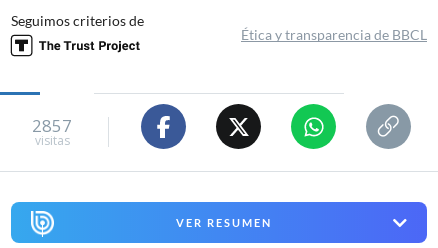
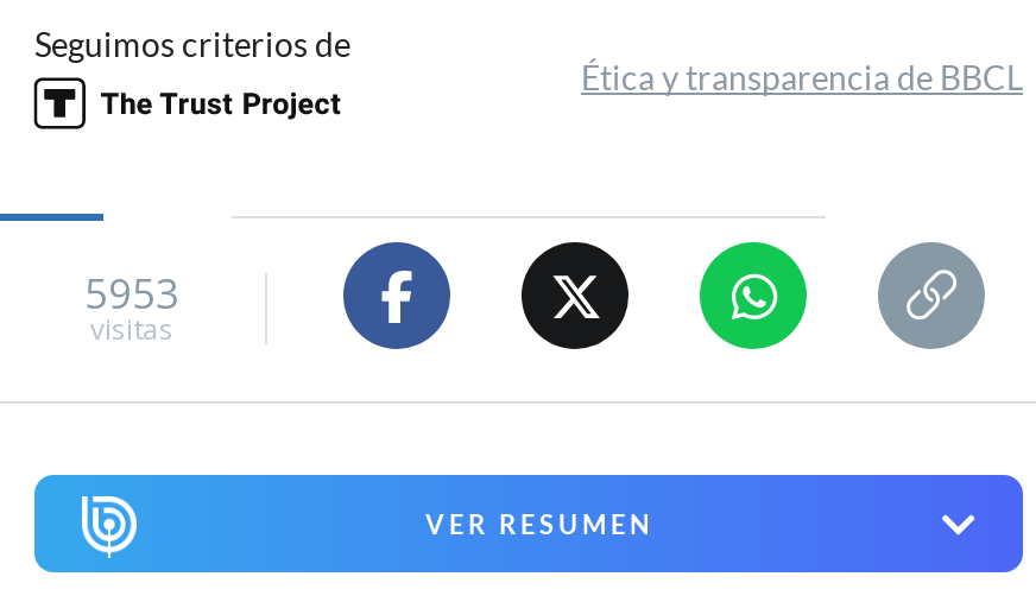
[32,114,72,137] 2857 -> [84,266,179,320] 5953

